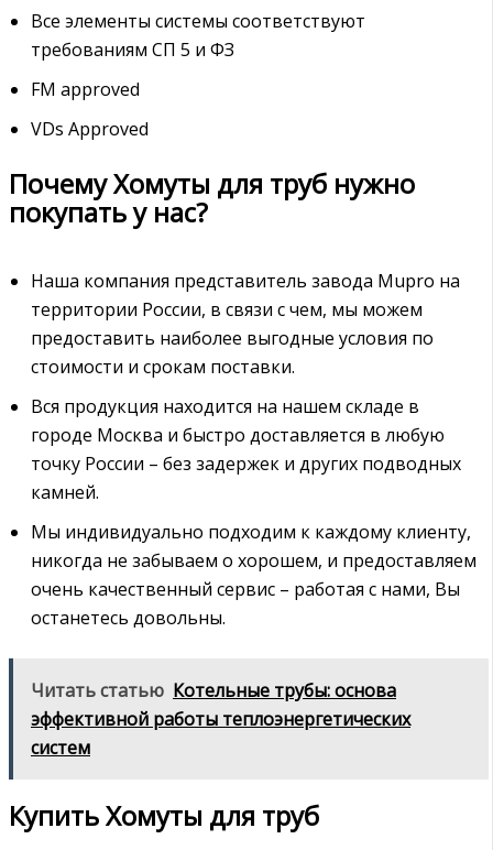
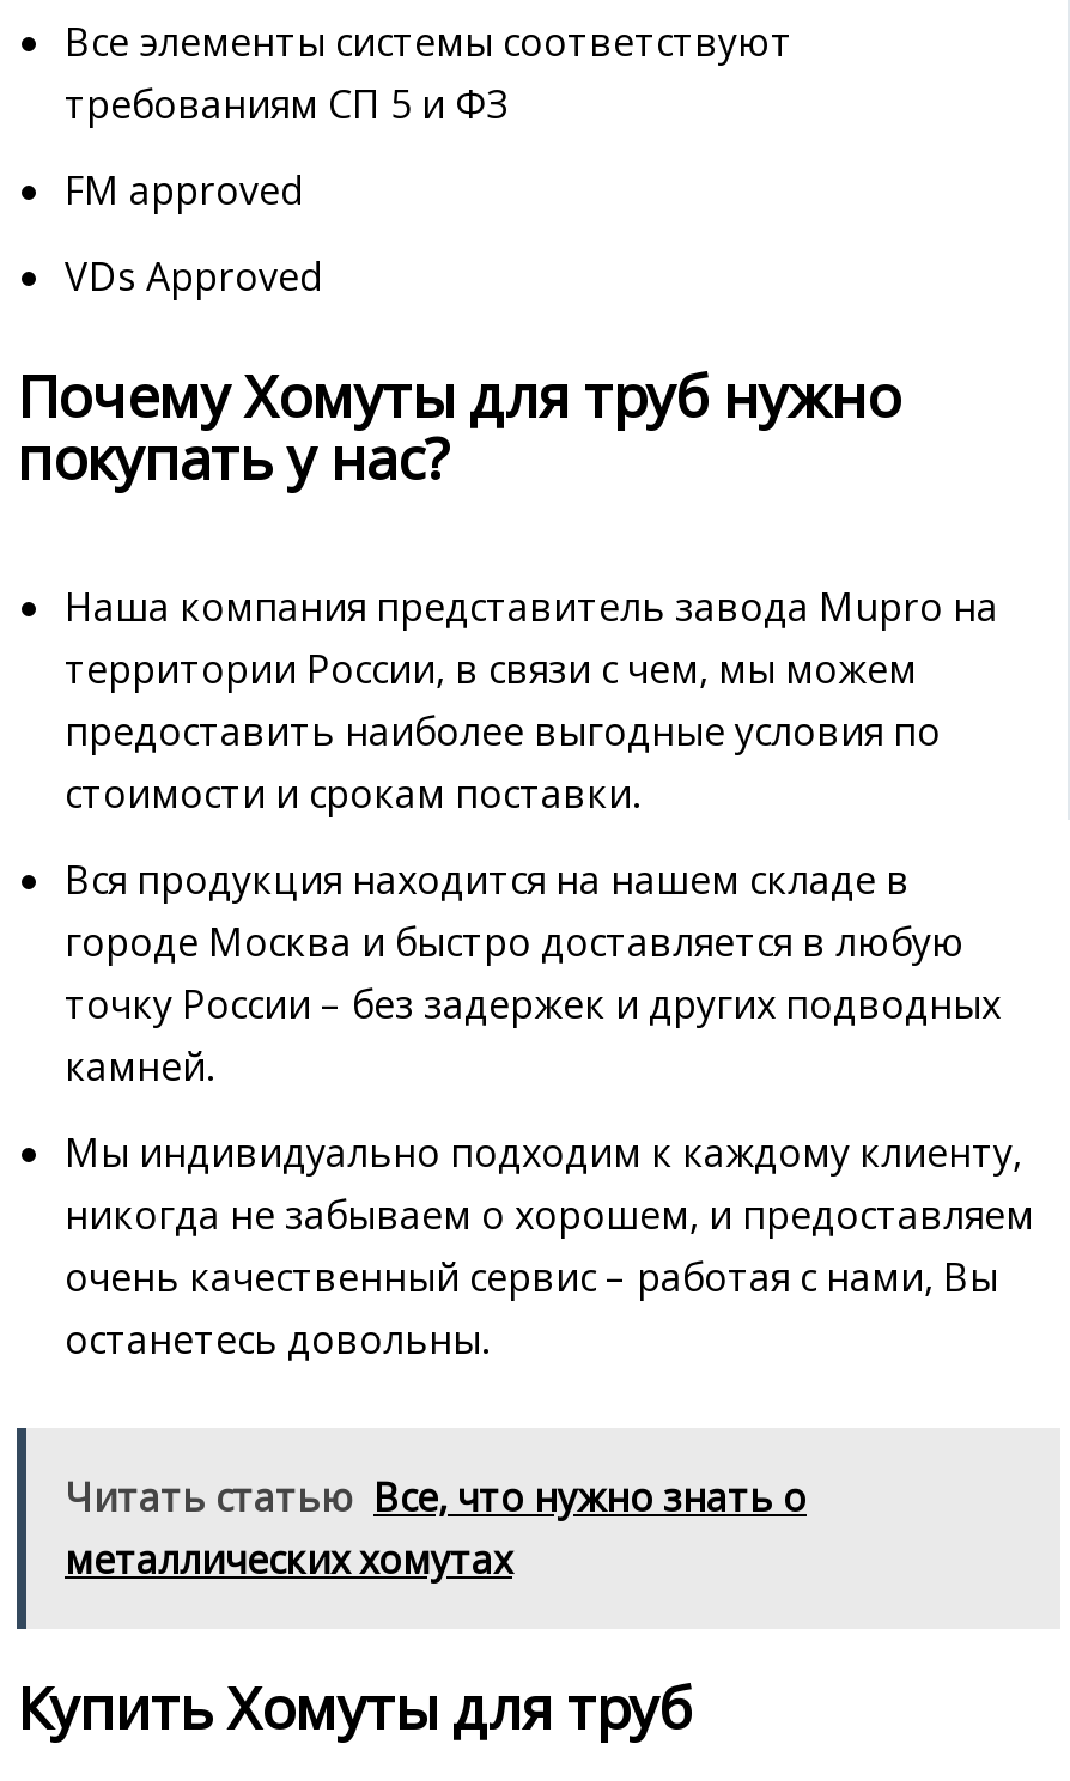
[31,679,410,760] Читать статью Котельные трубы: основа | эффективной работы теплоэнергетических | систем -> [65,1472,807,1587] Читать статью Все, что нужно знать о | металлических хомутах

